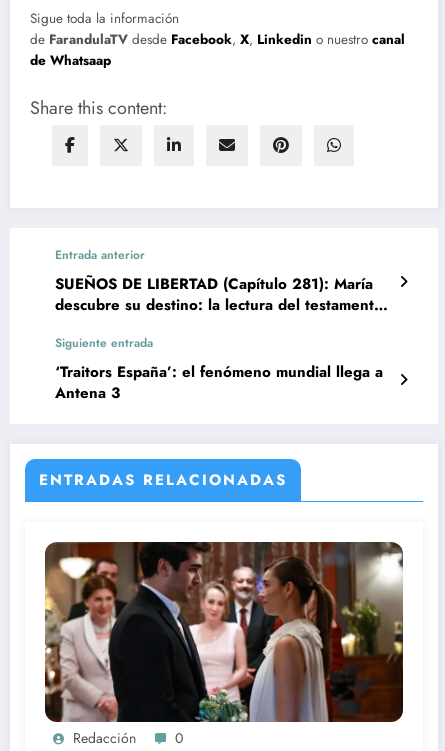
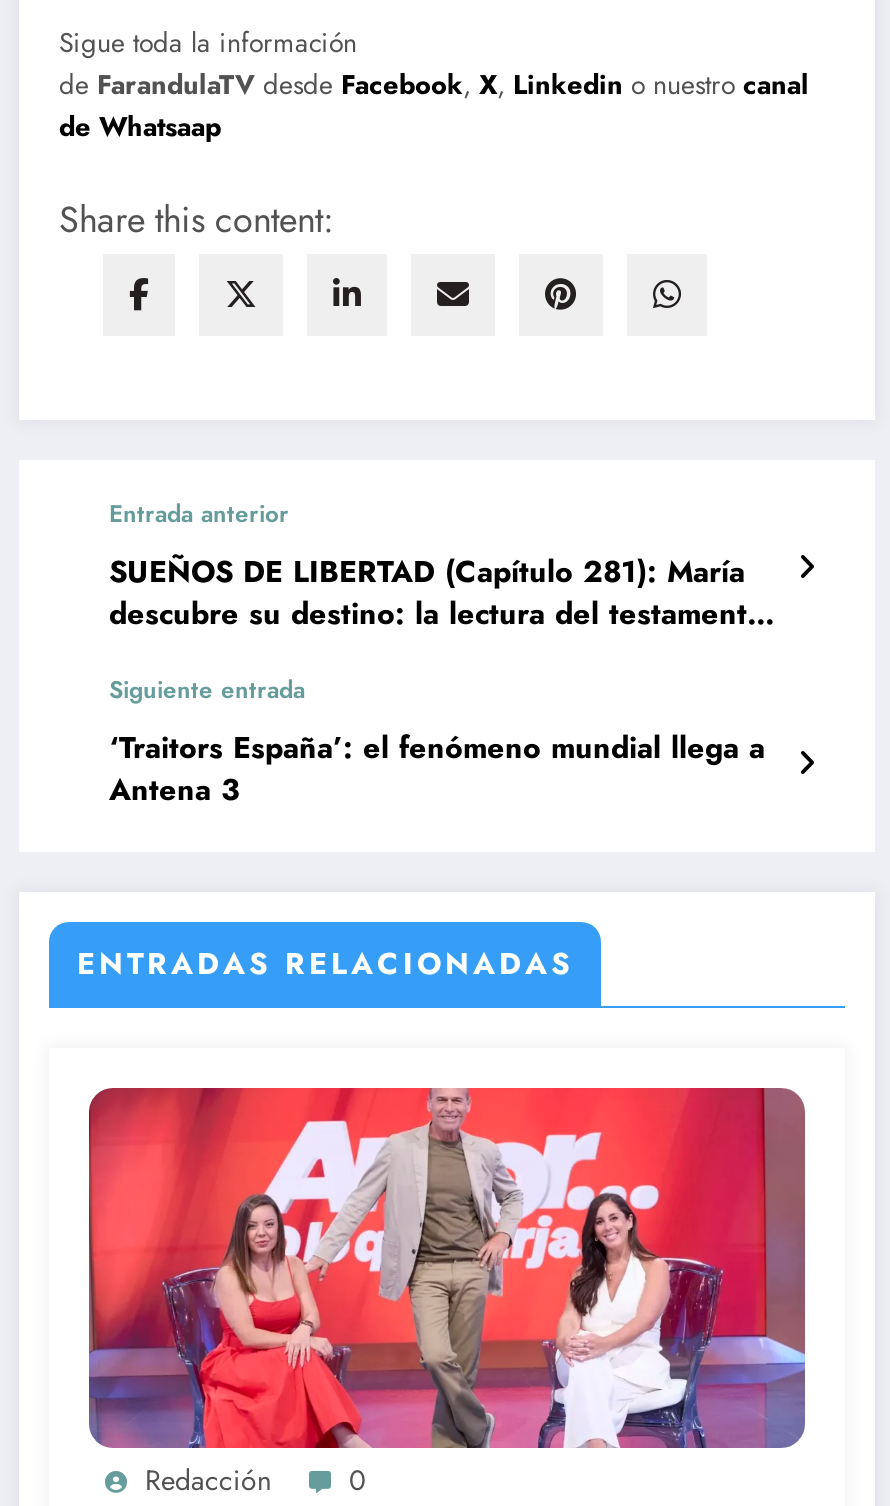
[44,541,404,723] [image] -> [87,1086,807,1450] [image]

